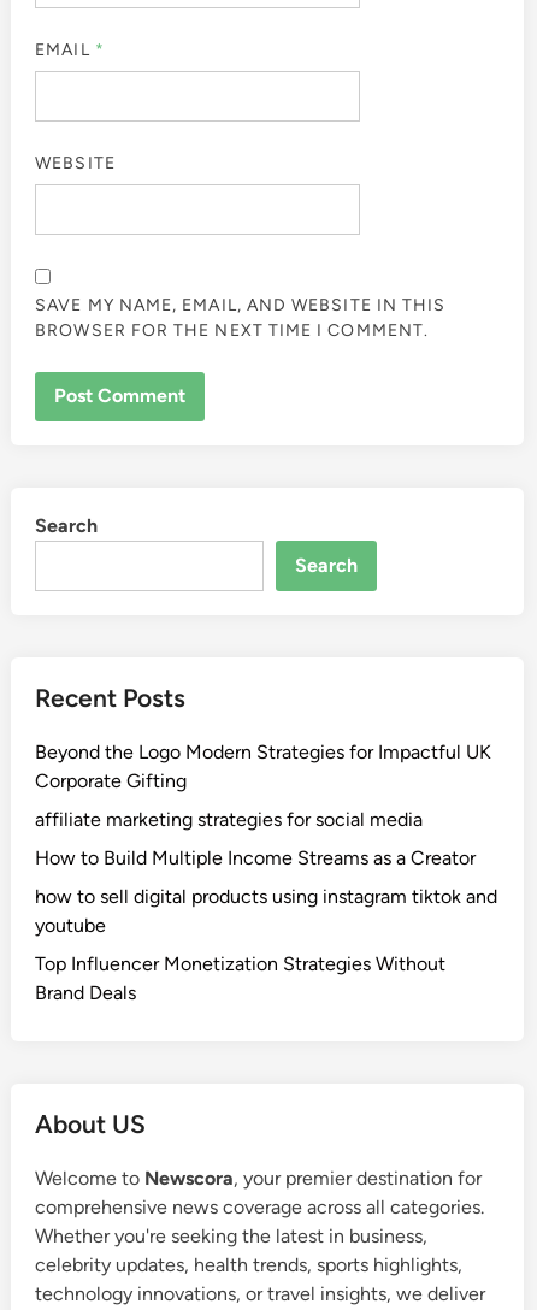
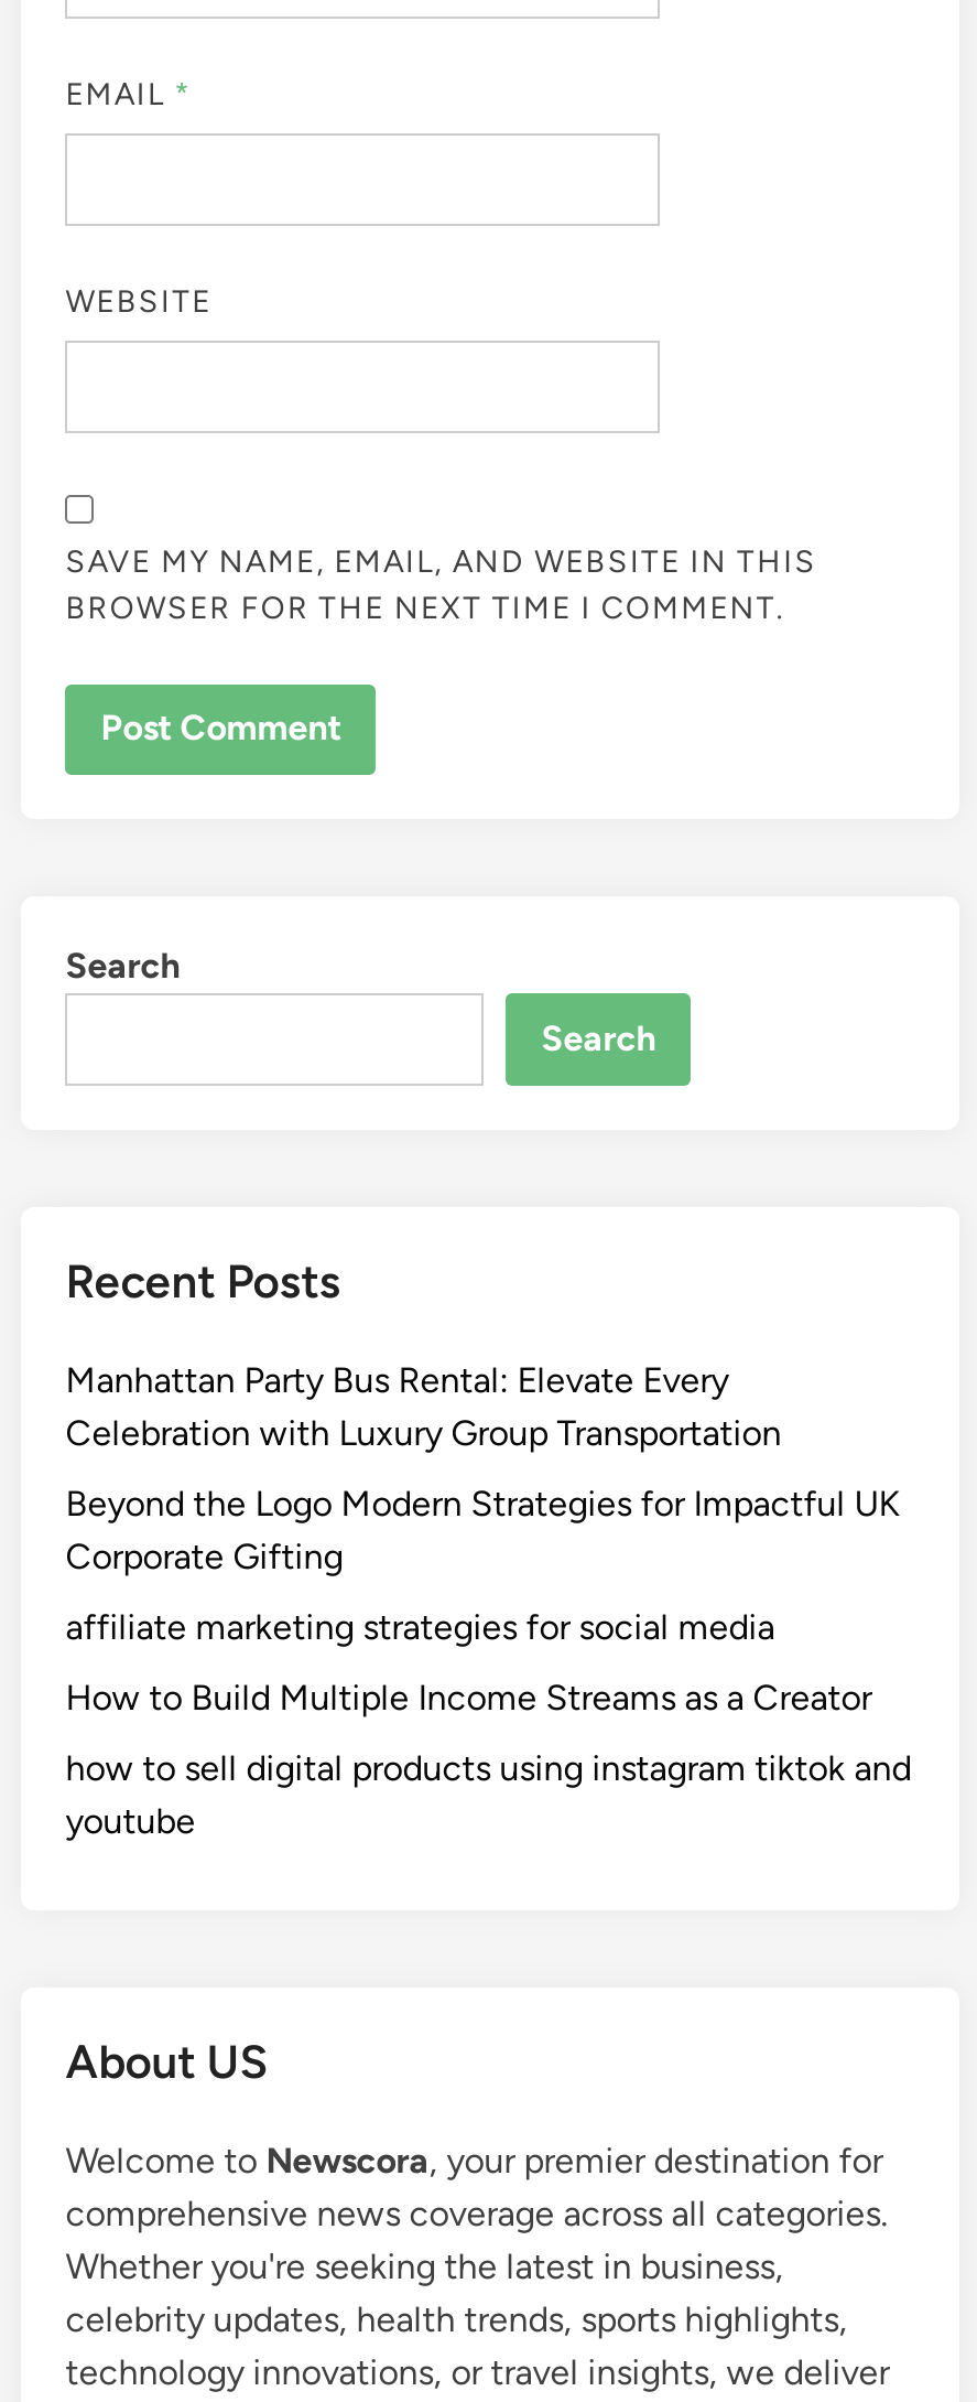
none -> [65,1359,781,1454] Manhattan Party Bus Rental: Elevate Every | Celebration with Luxury Group Transportation
moved [35,741,498,937] -> [65,1483,911,1842]: Beyond the Logo Modern Strategies for Impactful UK | Corporate Gifting | affiliate marketing strategies for social media | How to Build Multiple Income Streams as a Creator | how to sell digital products using instagram tiktok and | youtube
[35,953,446,1004] Top Influencer Monetization Strategies Without | Brand Deals -> none

